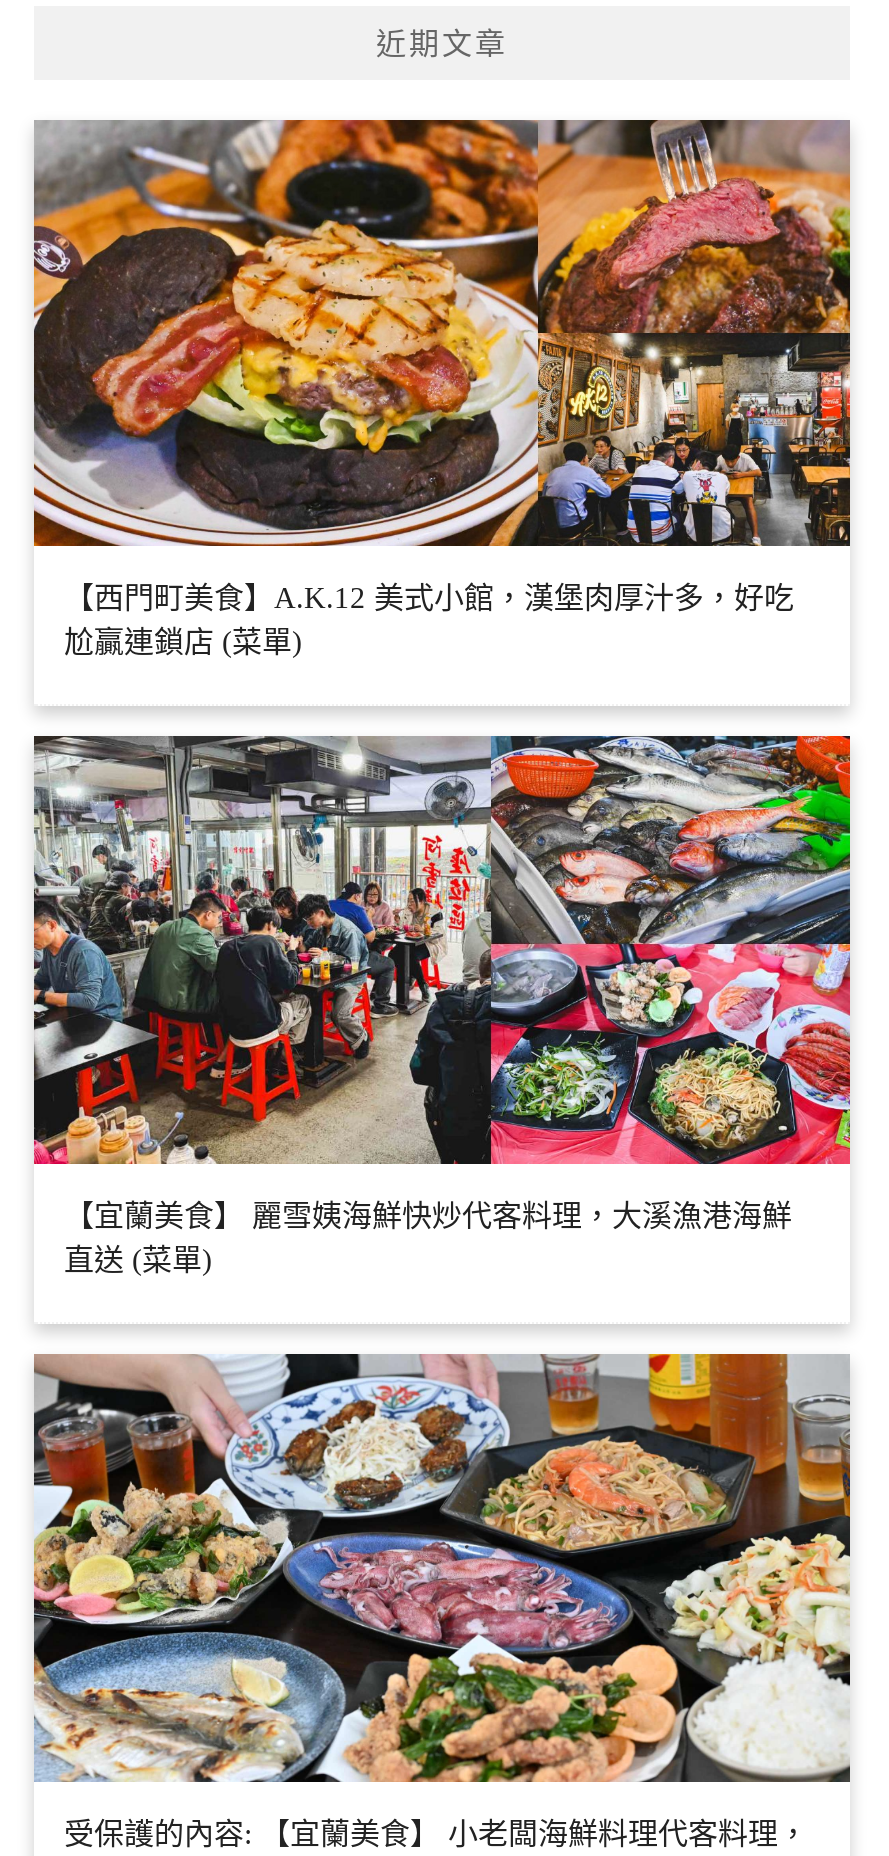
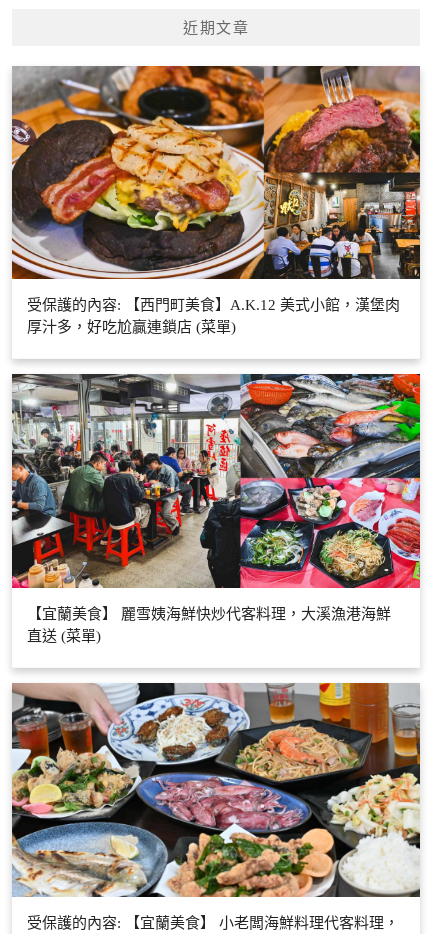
[64,583,794,659] 【西門町美食】A.K.12 美式小館，漢堡肉厚汁多，好吃 | 尬贏連鎖店 (菜單) -> [27,297,400,335] 受保護的內容: 【西門町美食】A.K.12 美式小館，漢堡肉 | 厚汁多，好吃尬贏連鎖店 (菜單)

